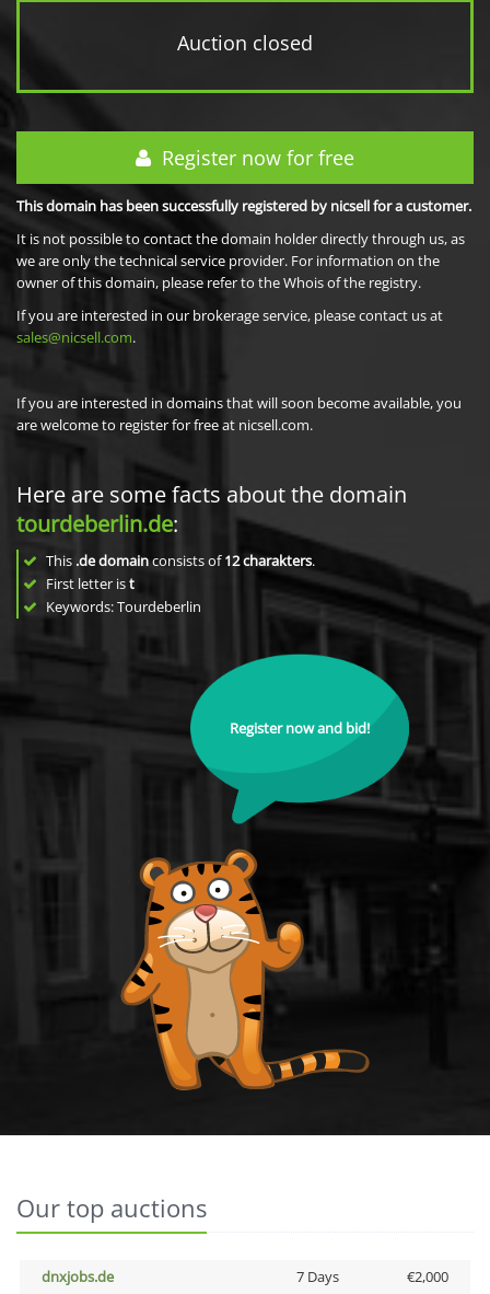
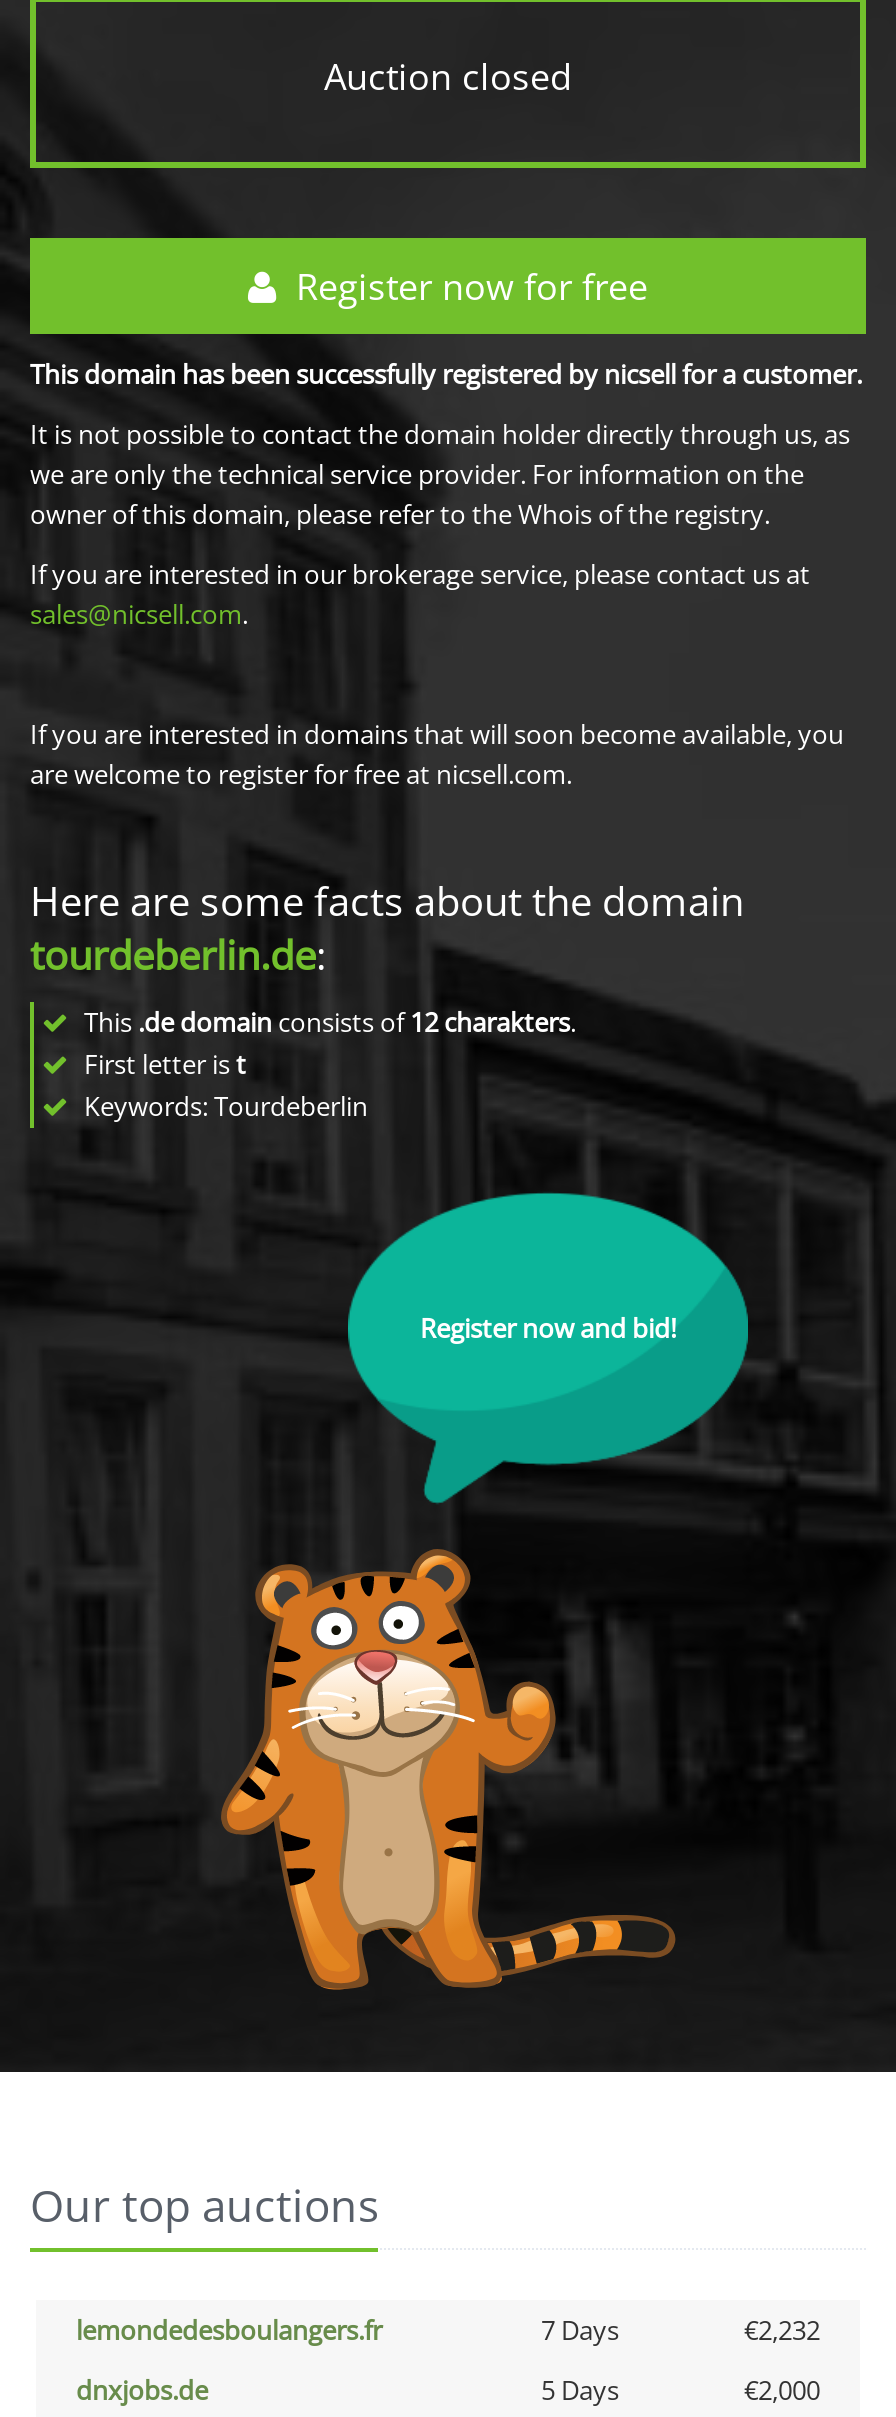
none -> [76,2312,820,2348] lemondedesboulangers.fr | 7 Days | €2,232
[296,1267,339,1286] 7 Days -> [541,2372,619,2408] 5 Days

